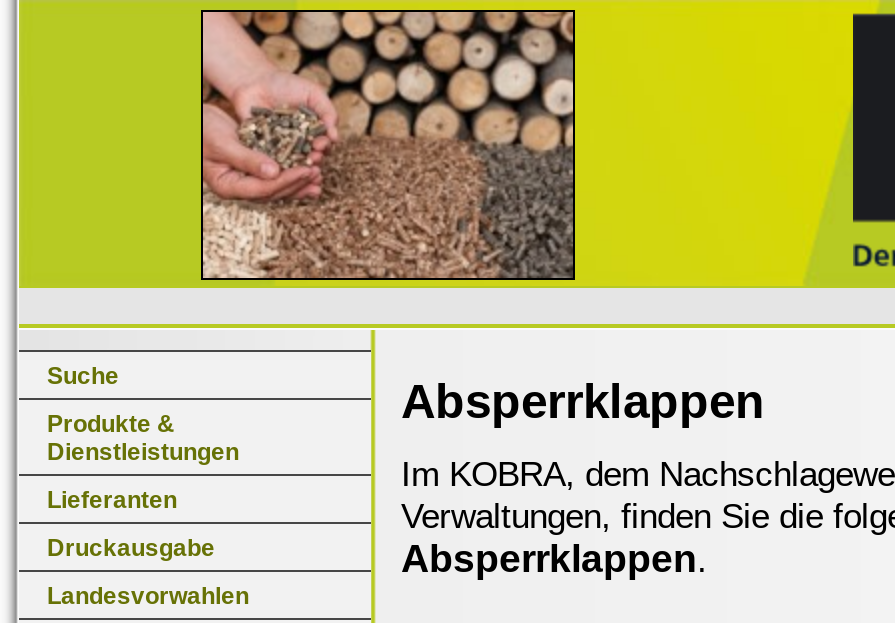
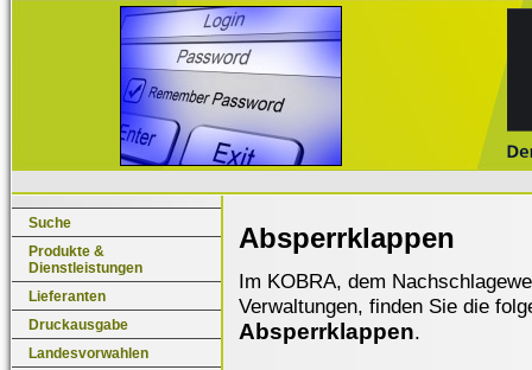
[201,10,575,280] [image] -> [120,6,342,166] [image]

